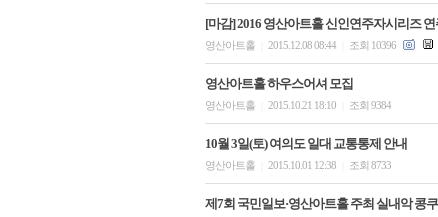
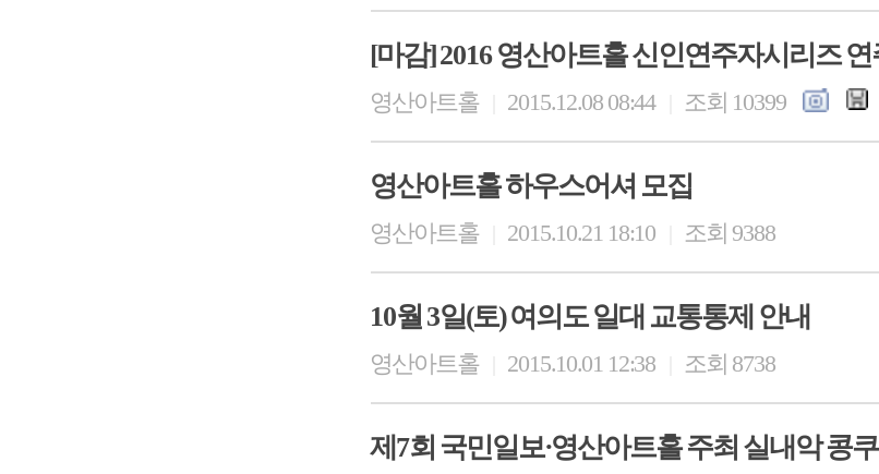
[204,39,397,51] 영산아트홀 2015.12.08 08:44 조회 10396 -> [370,89,791,115] 영산아트홀 2015.12.08 08:44 조회 10399
[204,99,390,111] 영산아트홀 2015.10.21 18:10 조회 9384 -> [370,219,775,246] 영산아트홀 2015.10.21 18:10 조회 9388
[204,159,390,171] 영산아트홀 2015.10.01 12:38 조회 8733 -> [370,350,775,376] 영산아트홀 2015.10.01 12:38 조회 8738

